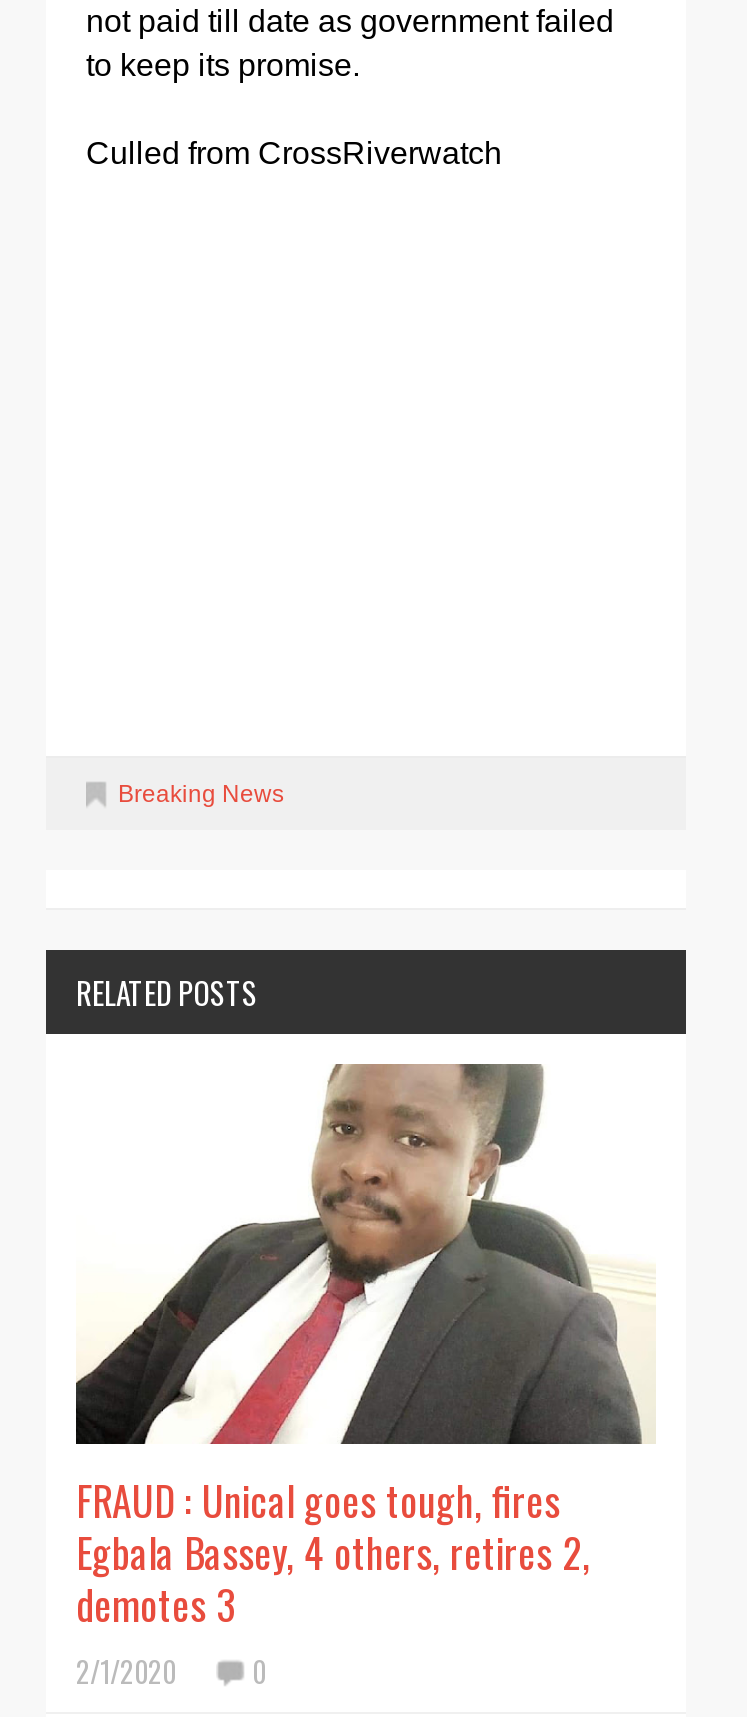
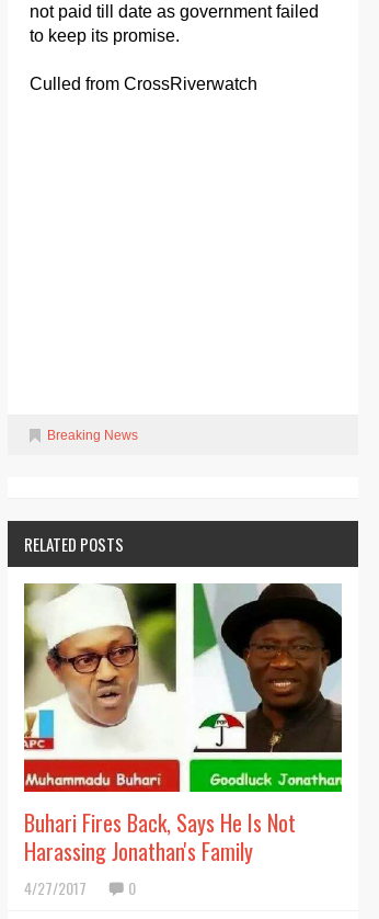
[74,1062,656,1692] [image] | FRAUD : Unical goes tough, fires | Egbala Bassey, 4 others, retires 2, | demotes 3 | 2/1/2020 -> [23,582,343,899] [image] | Buhari Fires Back, Says He Is Not | Harassing Jonathan's Family | 4/27/2017

